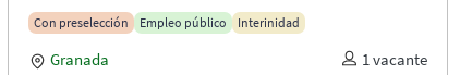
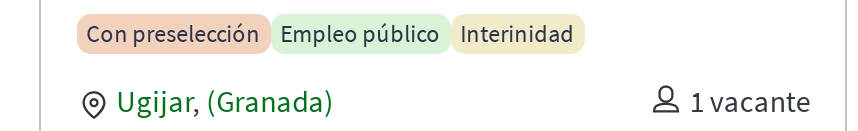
[50,48,109,69] Granada -> [116,82,334,120] Ugijar, (Granada)

